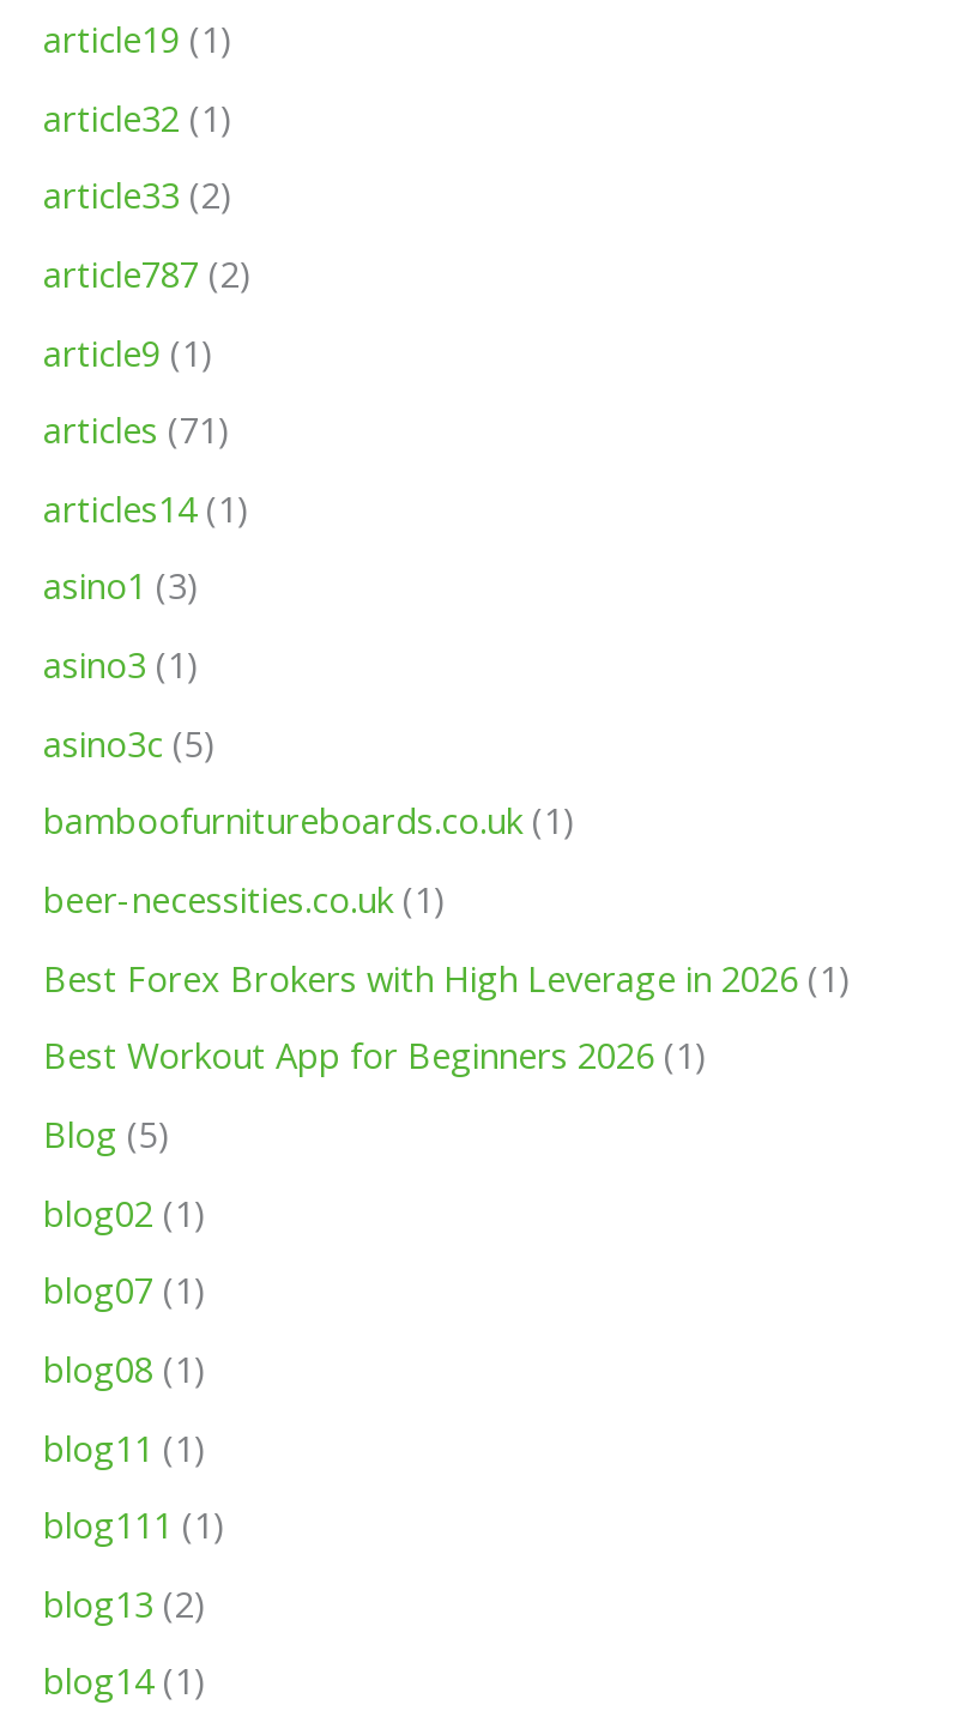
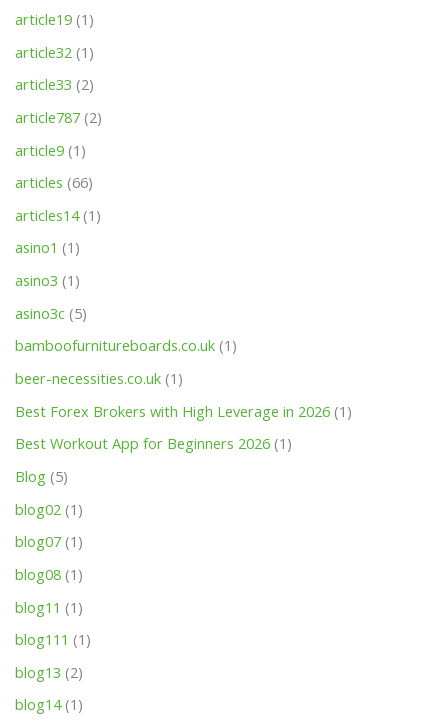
[43,405,230,453] articles (71) -> [15,172,93,192] articles (66)
[43,562,199,610] asino1 (3) -> [15,237,80,257] asino1 (1)

